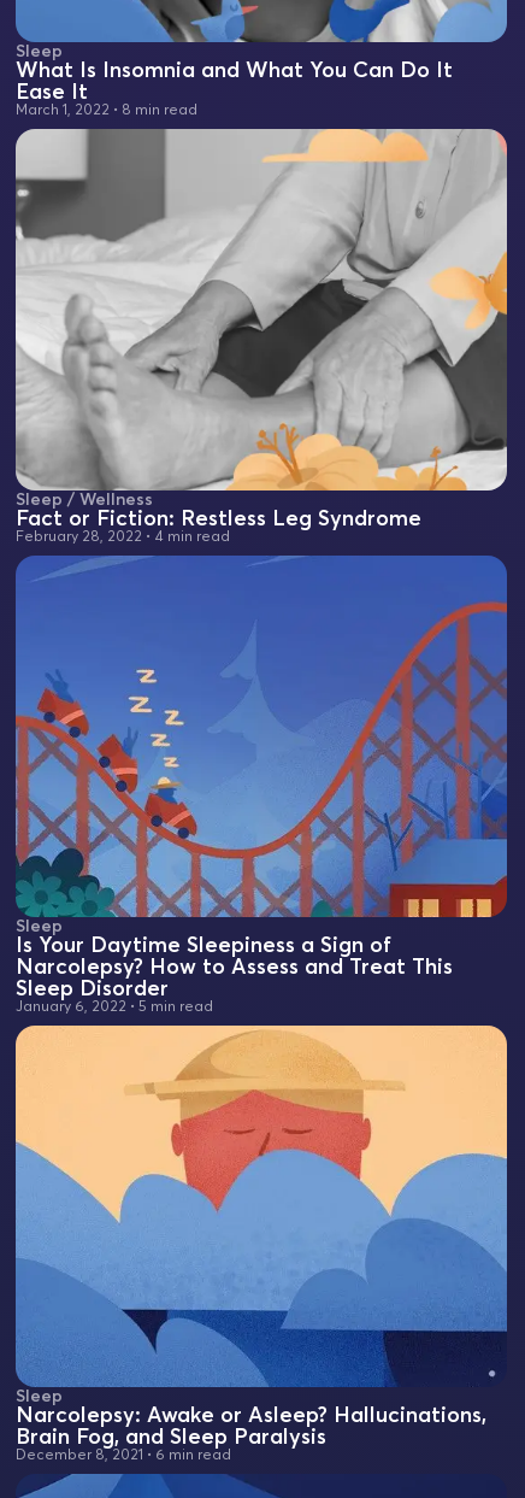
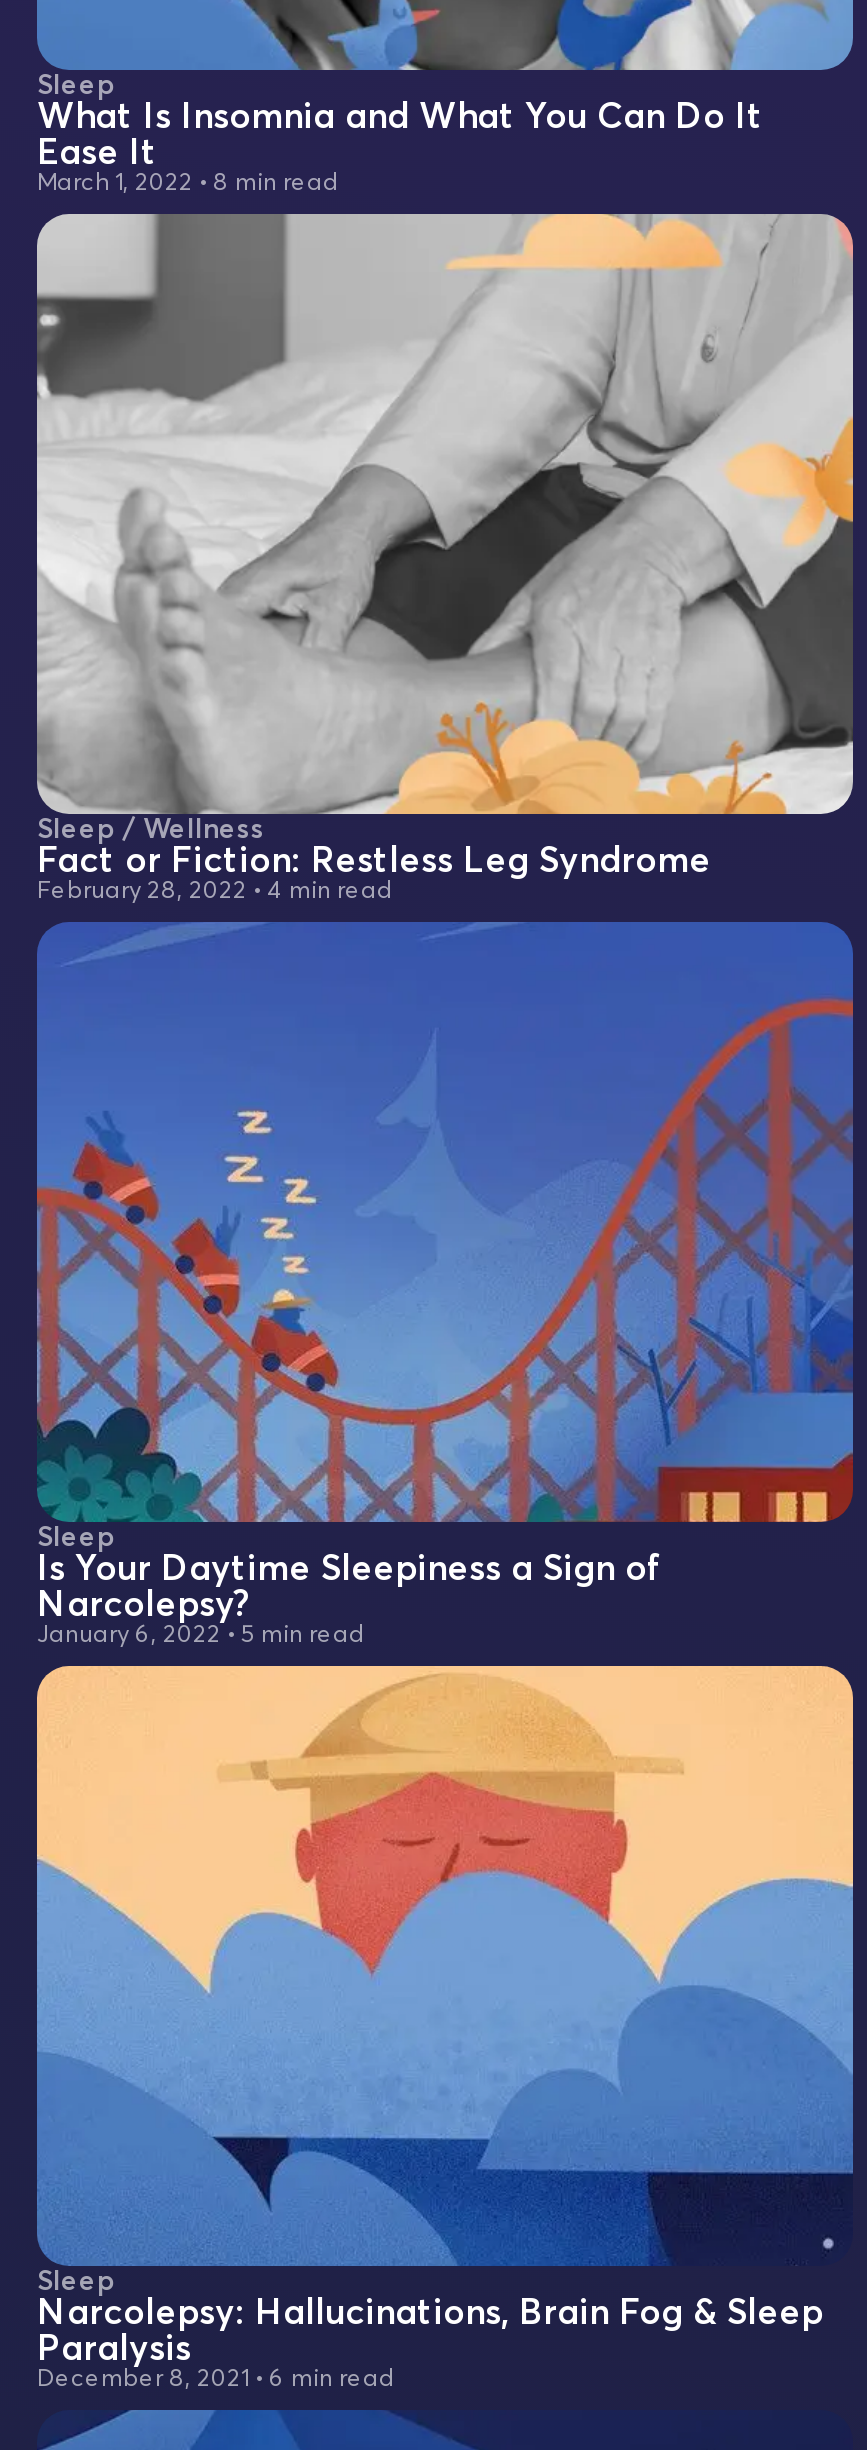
[16,952,453,1001] Narcolepsy? How to Assess and Treat This | Sleep Disorder -> [37,1580,249,1626] Narcolepsy?
[16,1400,486,1450] Narcolepsy: Awake or Asleep? Hallucinations, | Brain Fog, and Sleep Paralysis -> [37,2288,823,2370] Narcolepsy: Hallucinations, Brain Fog & Sleep | Paralysis

